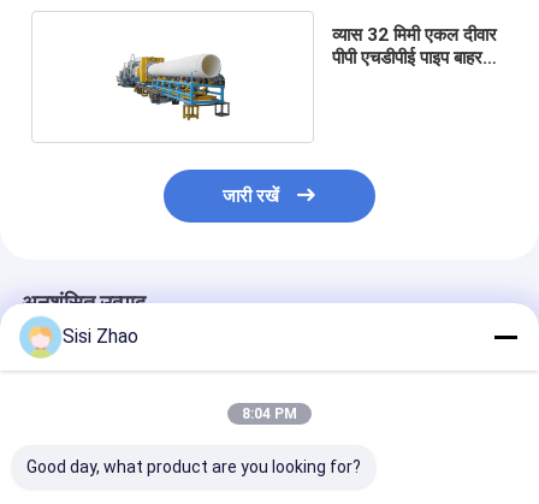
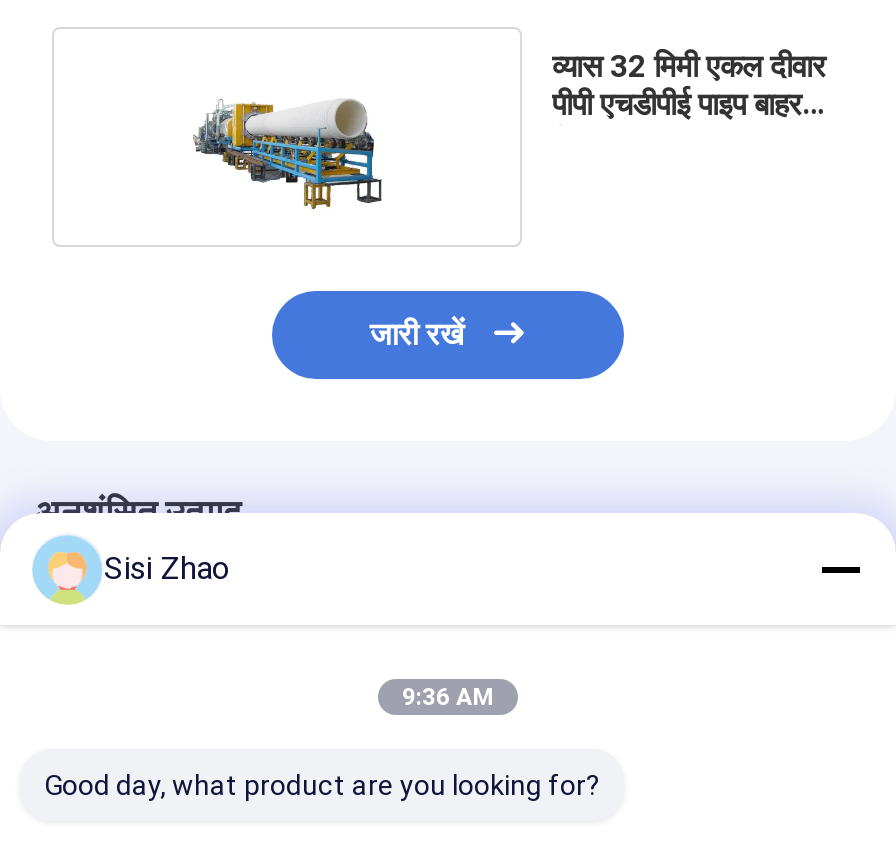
[242,405,297,422] 8:04 PM -> [402,683,494,711] 9:36 AM

